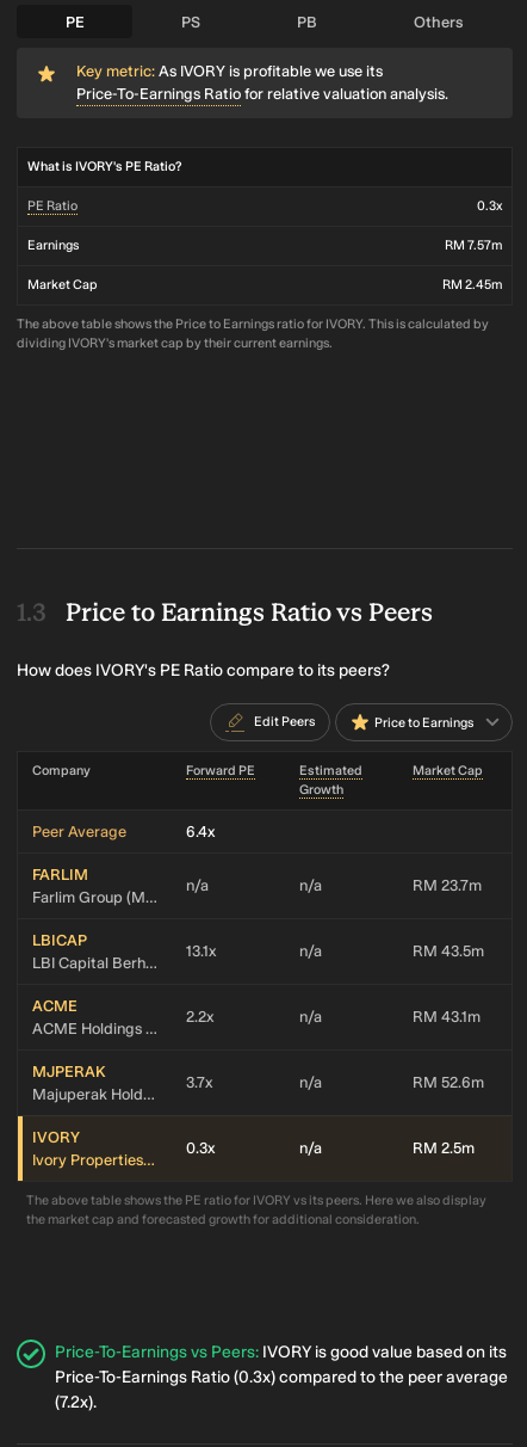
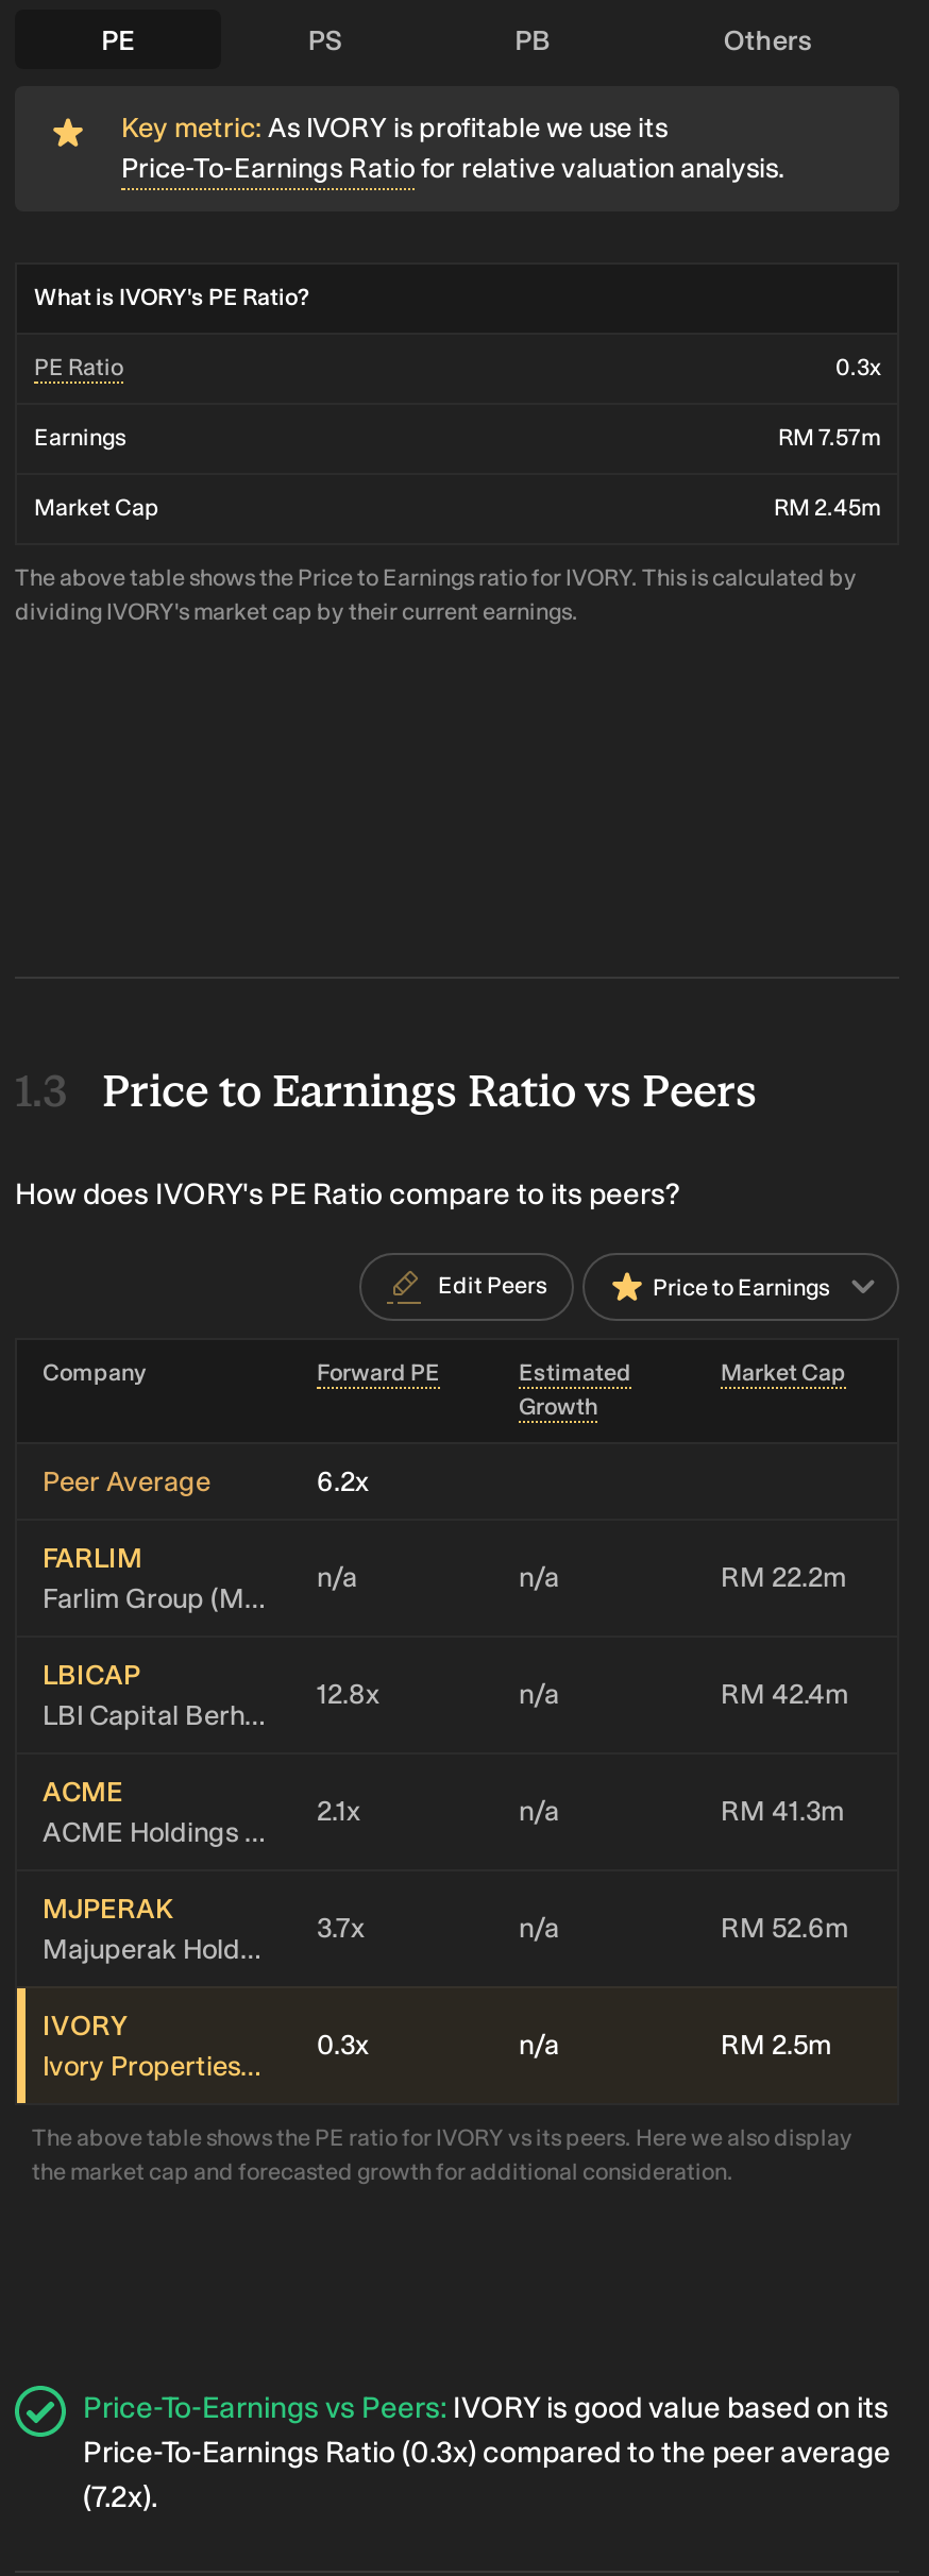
[186,823,215,841] 6.4x -> [317,1465,368,1497] 6.2x
[413,876,482,894] RM 23.7m -> [721,1561,846,1593] RM 22.2m
[186,942,216,960] 13.1x -> [317,1678,378,1710] 12.8x
[413,942,484,960] RM 43.5m -> [721,1678,848,1710] RM 42.4m
[186,1008,213,1026] 2.2x -> [317,1795,359,1827] 2.1x
[413,1008,480,1026] RM 43.1m -> [721,1795,844,1827] RM 41.3m

